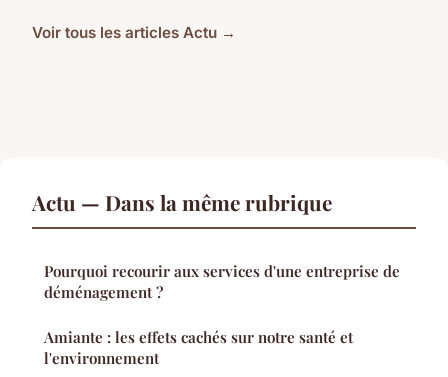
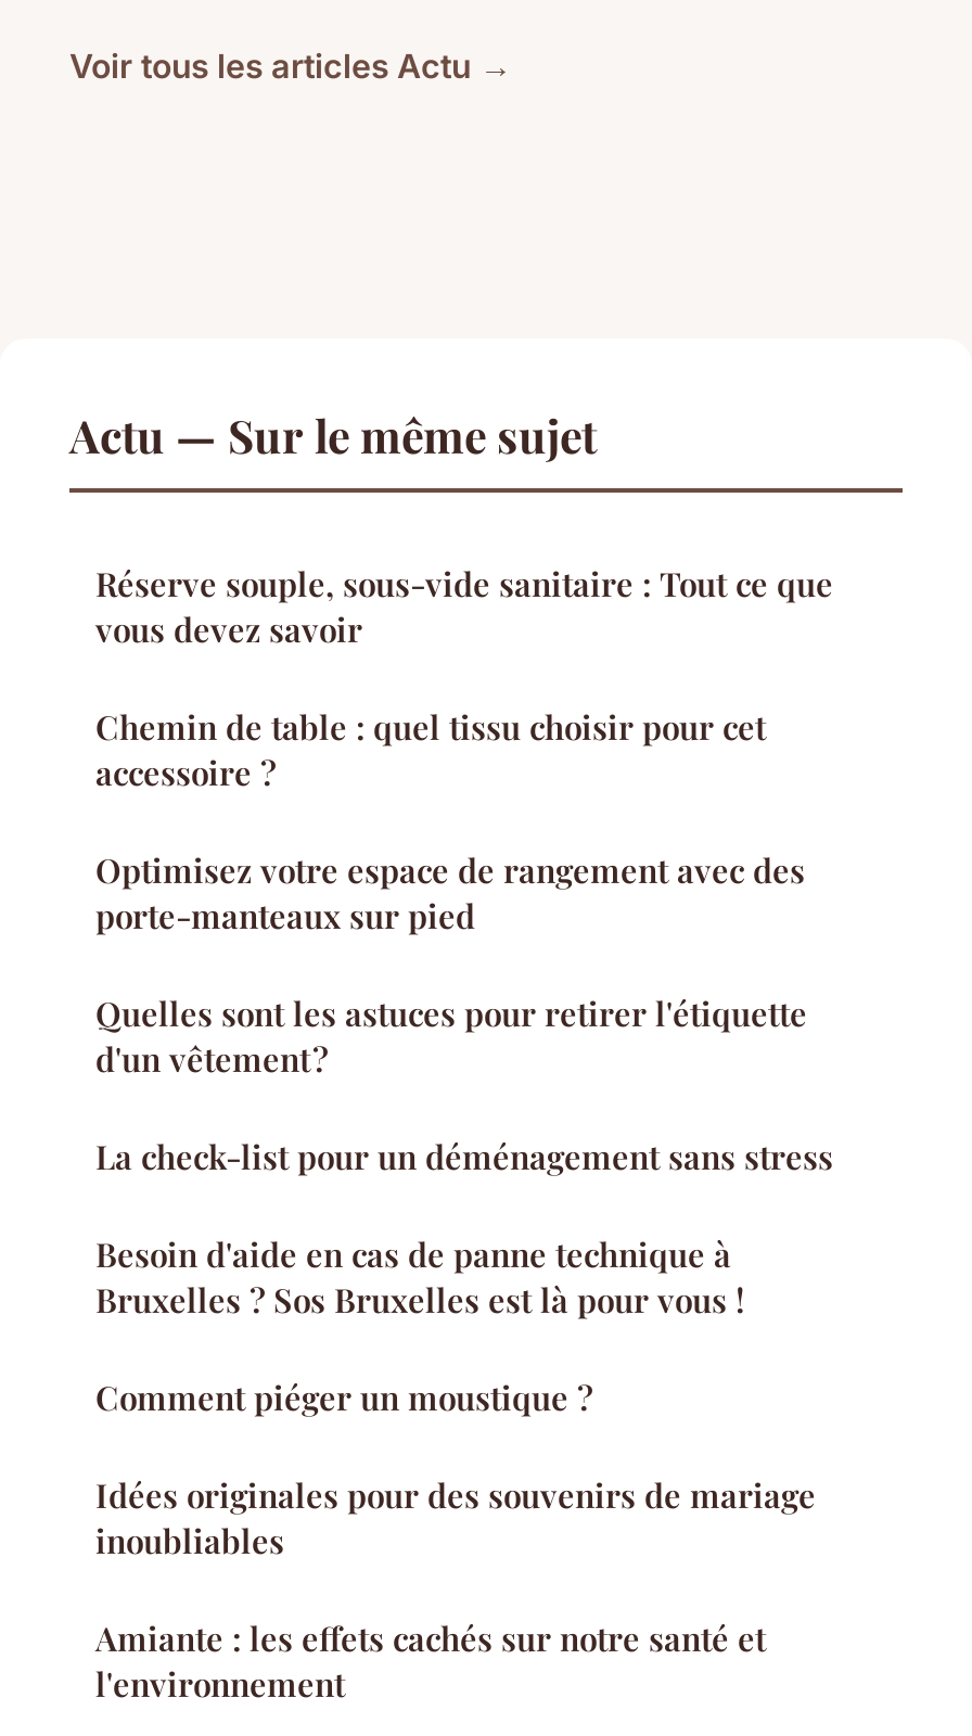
[32,188,400,302] Actu — Dans la même rubrique | Pourquoi recourir aux services d'une entreprise de | déménagement ? -> [69,404,833,1563] Actu — Sur le même sujet | Réserve souple, sous-vide sanitaire : Tout ce que | vous devez savoir | Chemin de table : quel tissu choisir pour cet | accessoire ? | Optimisez votre espace de rangement avec des | porte-manteaux sur pied | Quelles sont les astuces pour retirer l'étiquette | d'un vêtement ? | La check-list pour un déménagement sans stress | Besoin d'aide en cas de panne technique à | Bruxelles ? Sos Bruxelles est là pour vous ! | Comment piéger un moustique ? | Idées originales pour des souvenirs de mariage | inoubliables

